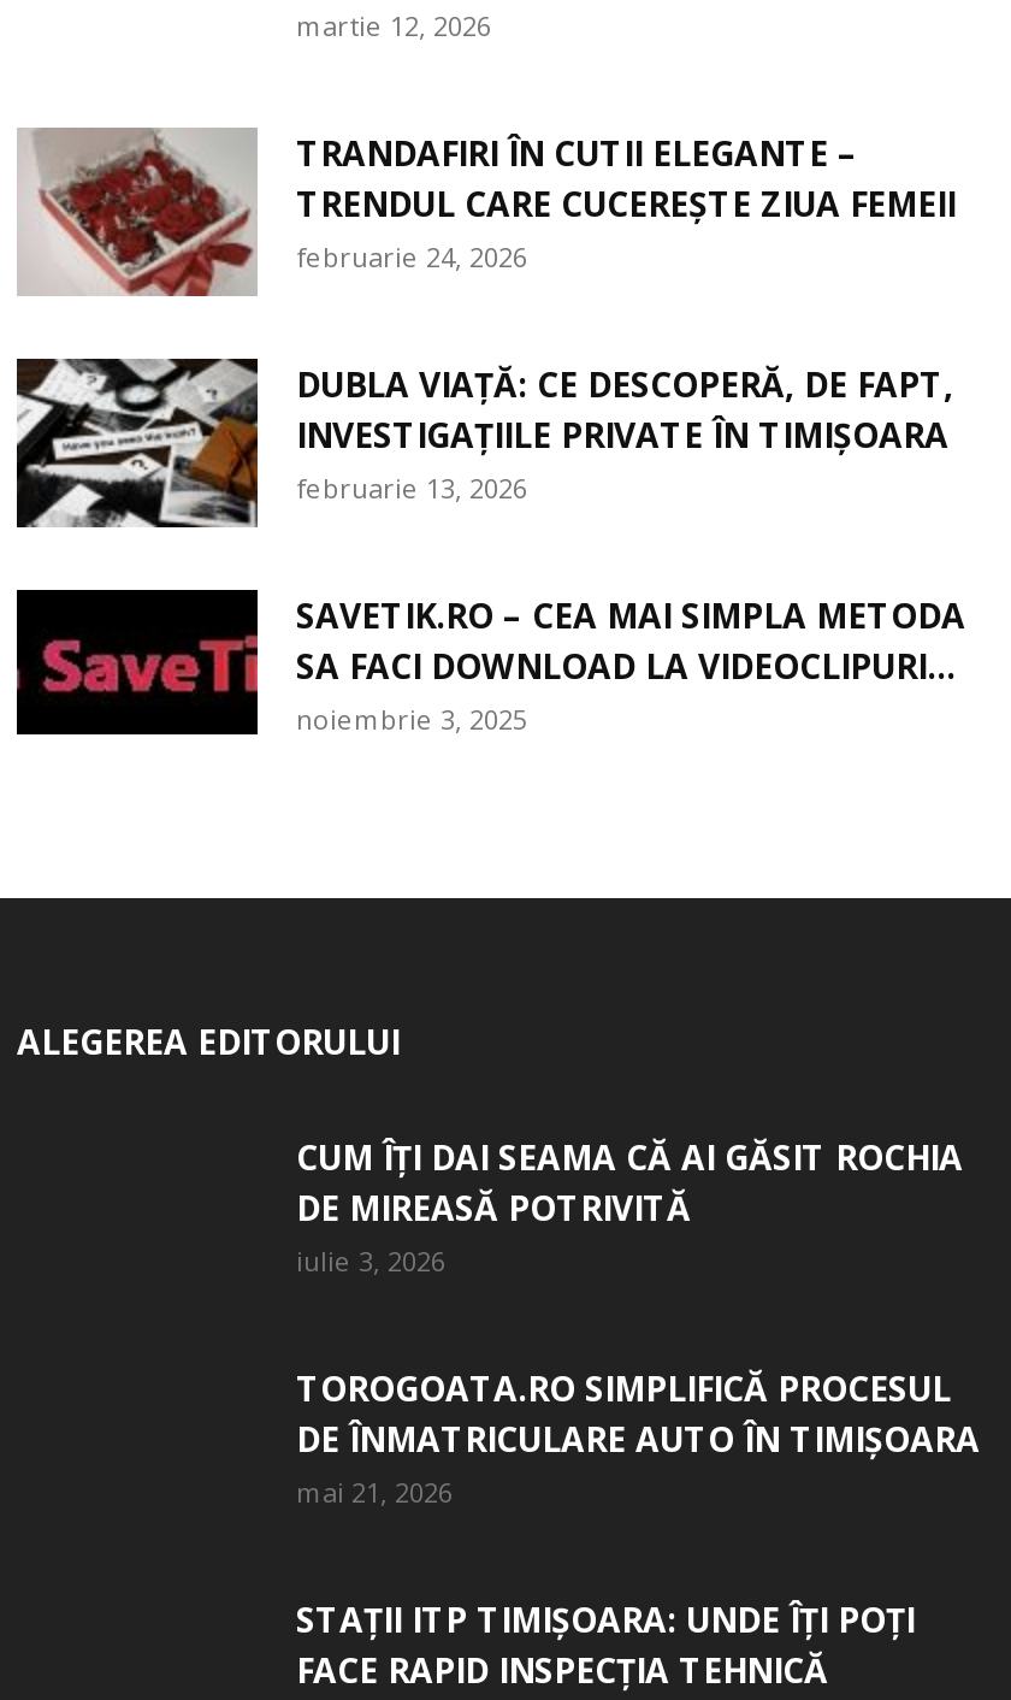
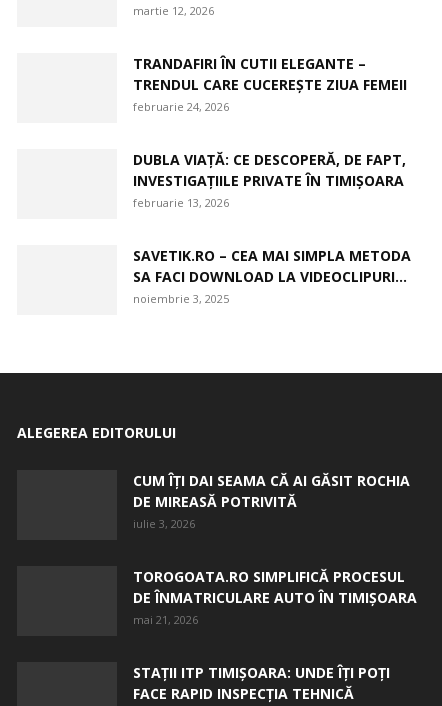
[17,128,258,299] [image] -> none
[14,356,260,530] [image] -> none
[14,588,260,737] [image] -> none

